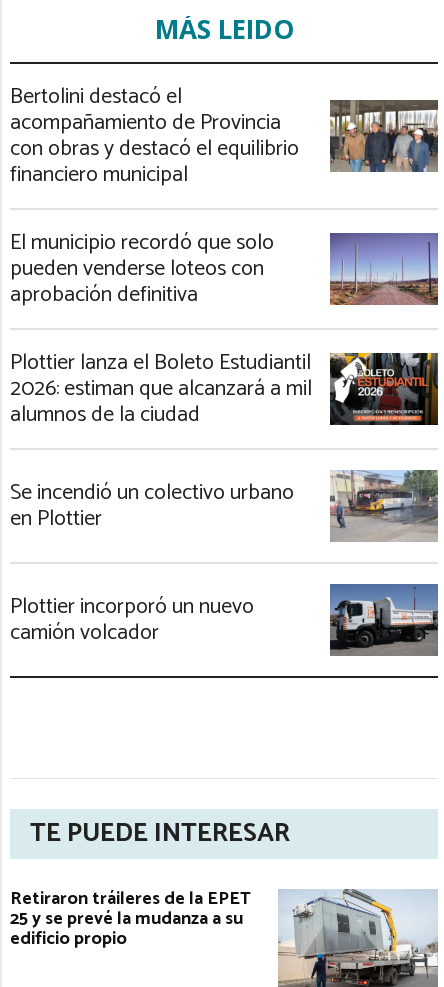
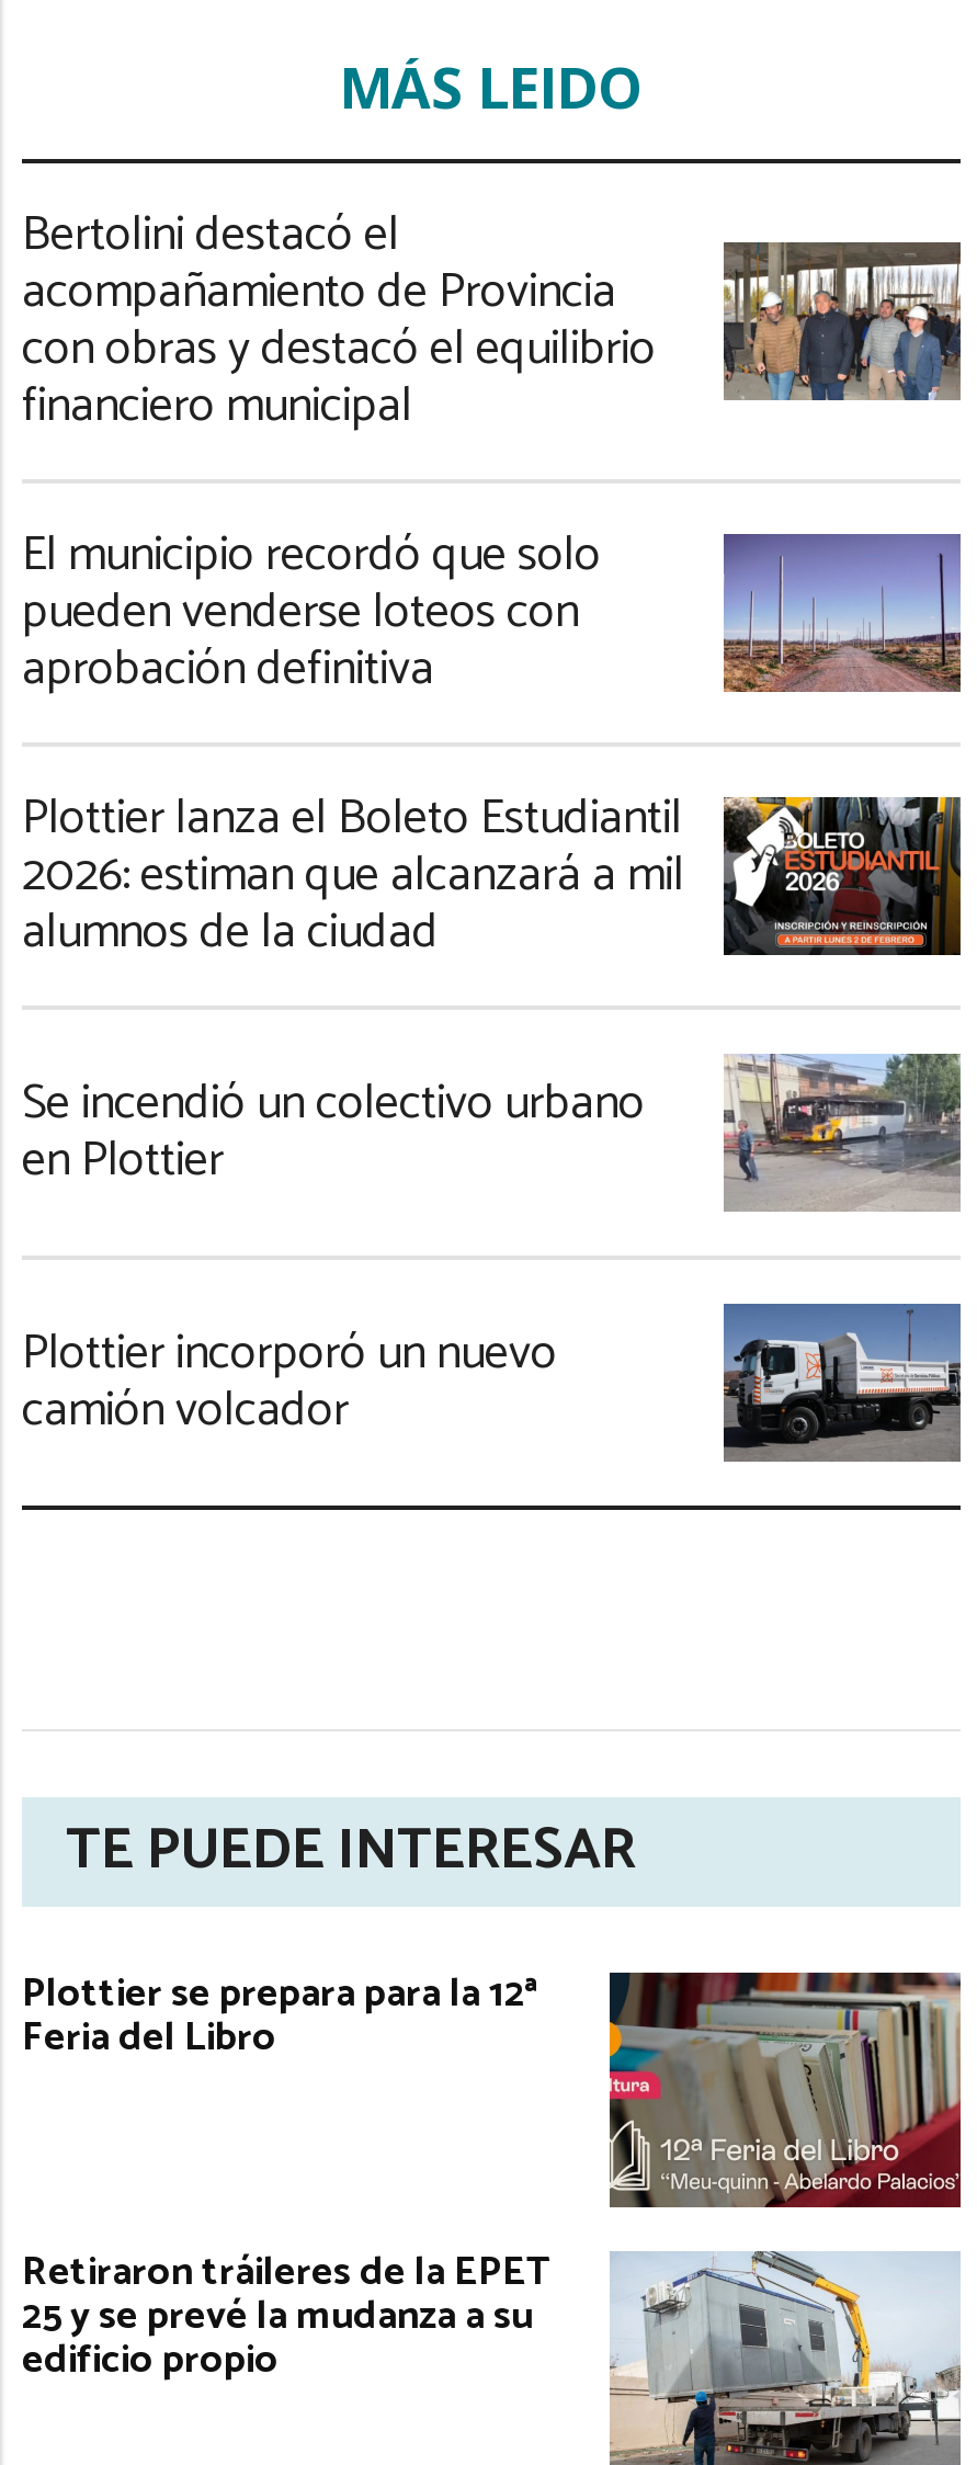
none -> [22,1962,963,2212] [image] | Plottier se prepara para la 12ª | Feria del Libro

